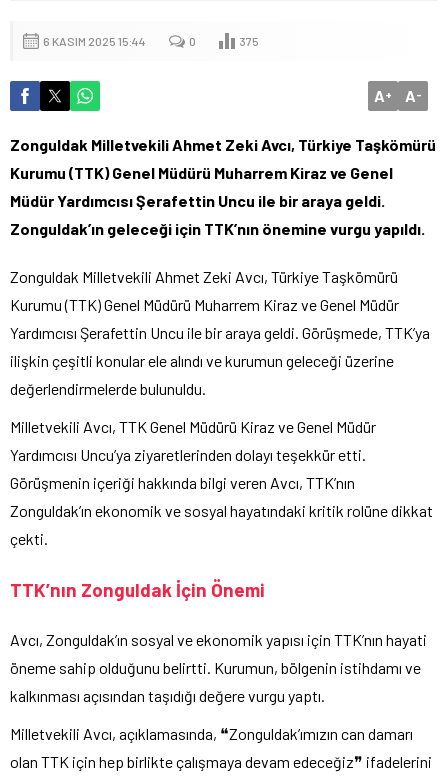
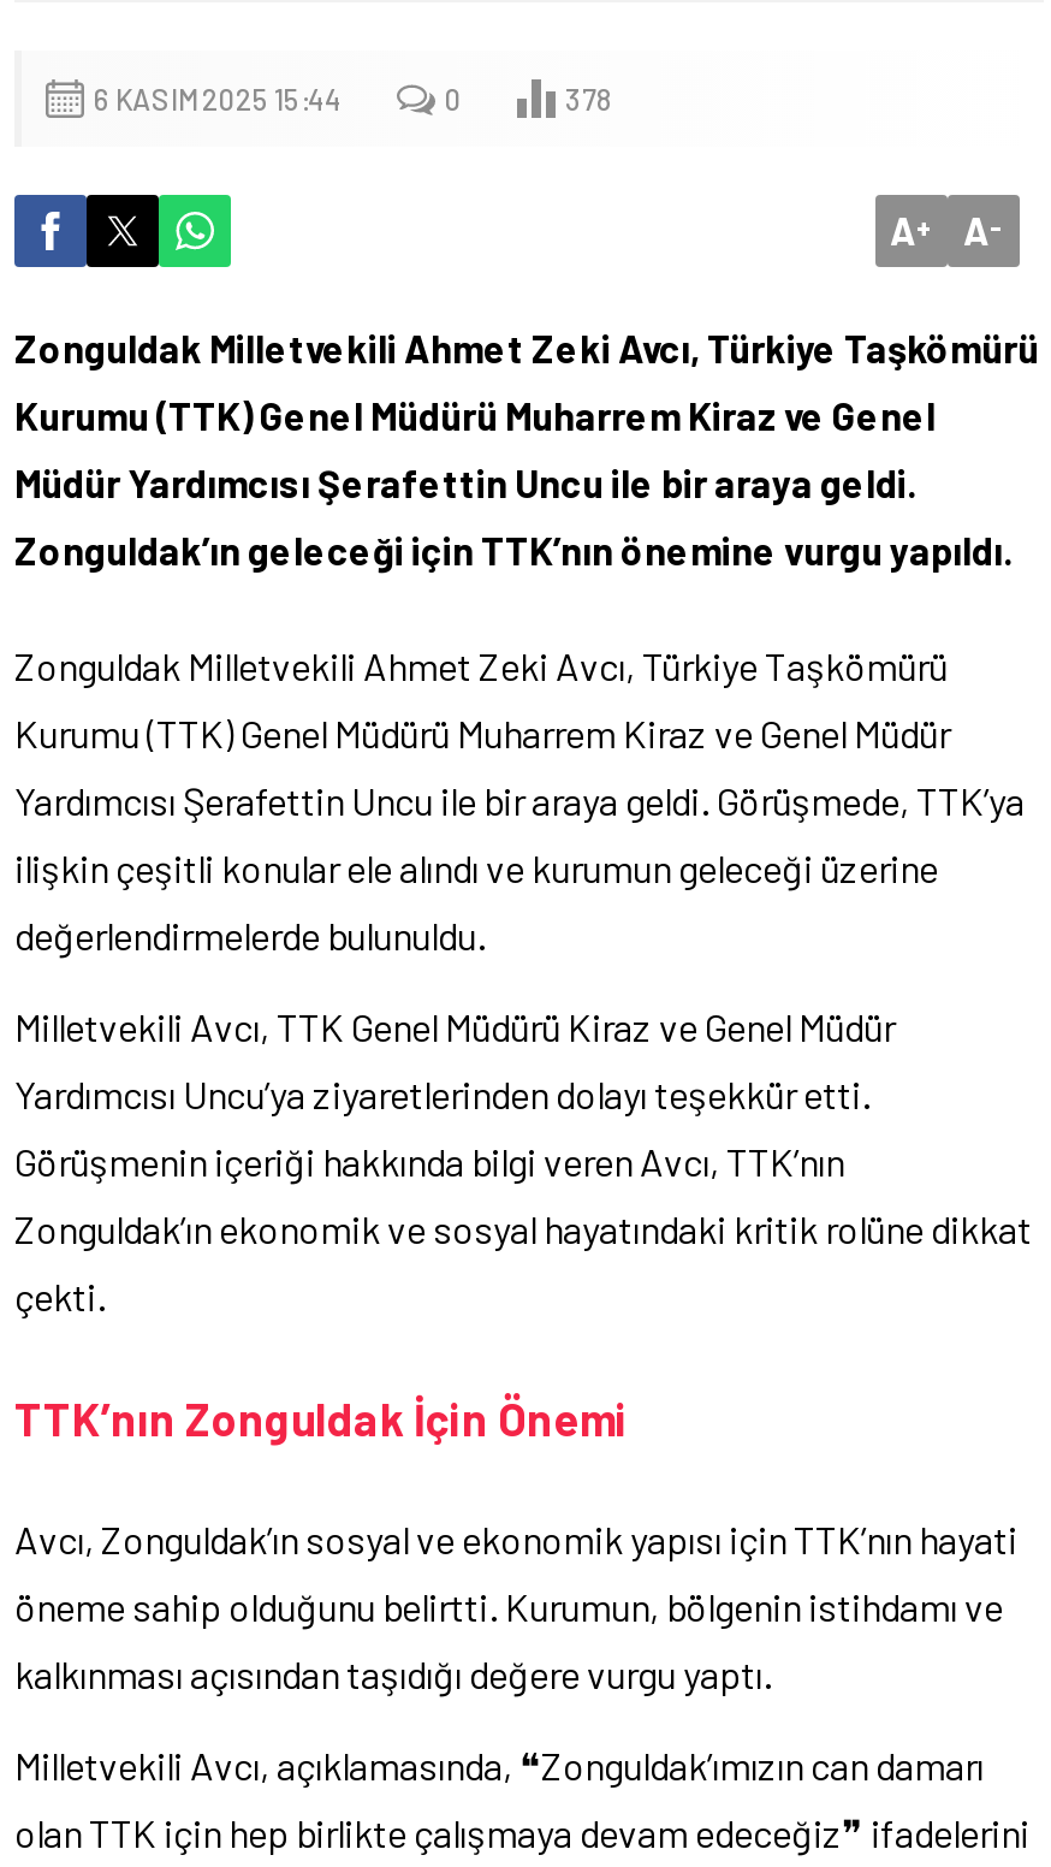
[239,34,259,48] 375 -> [565,82,613,116] 378

